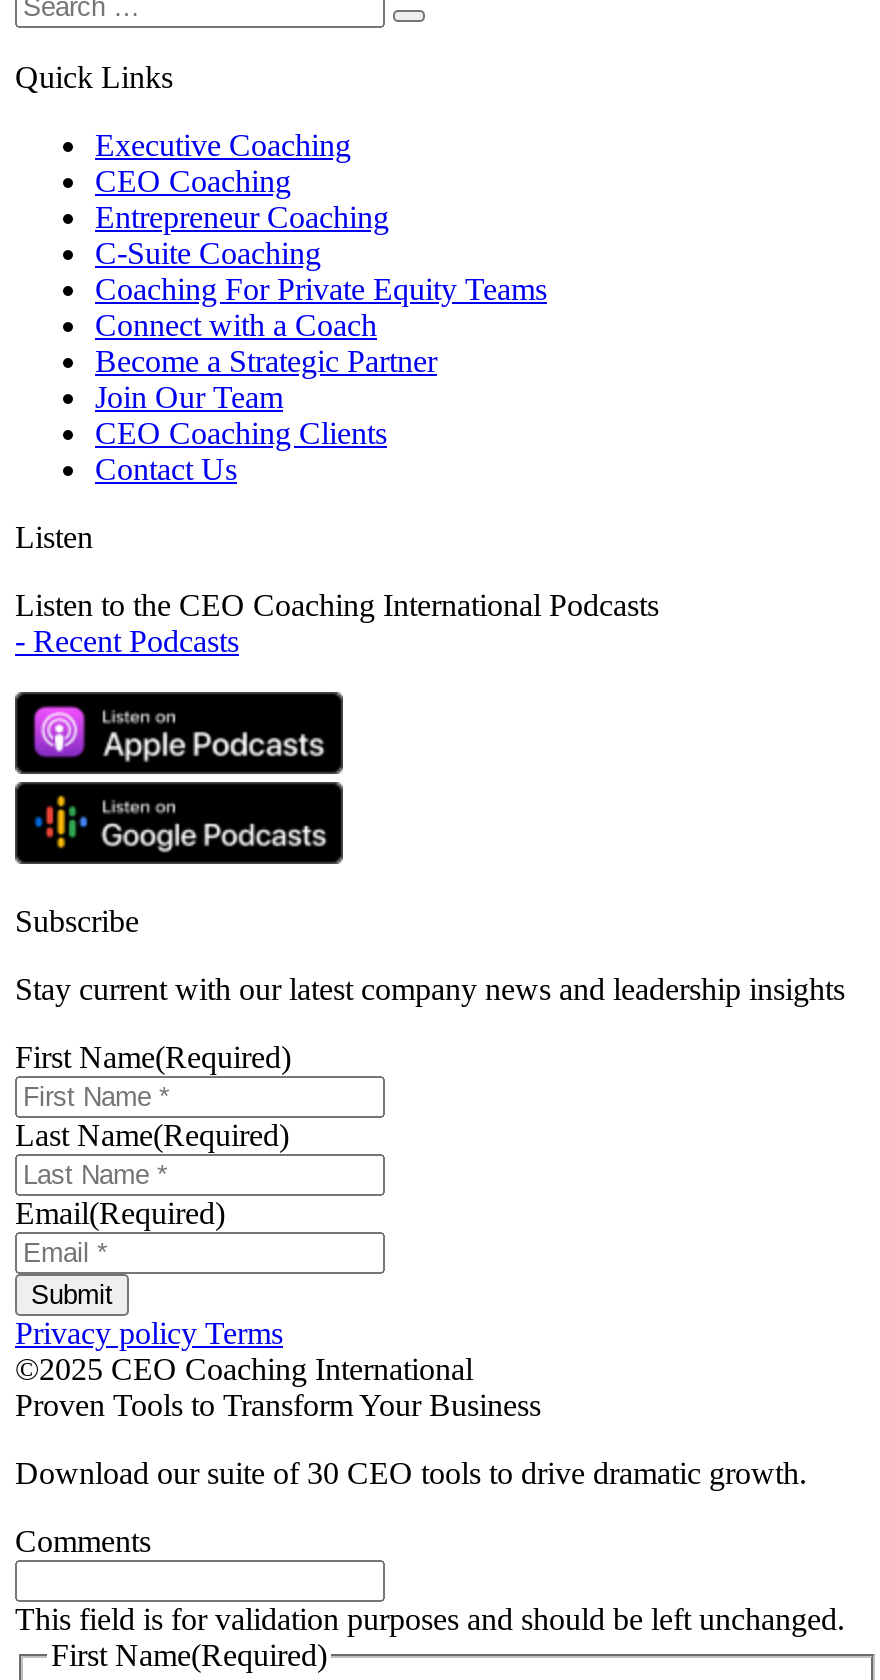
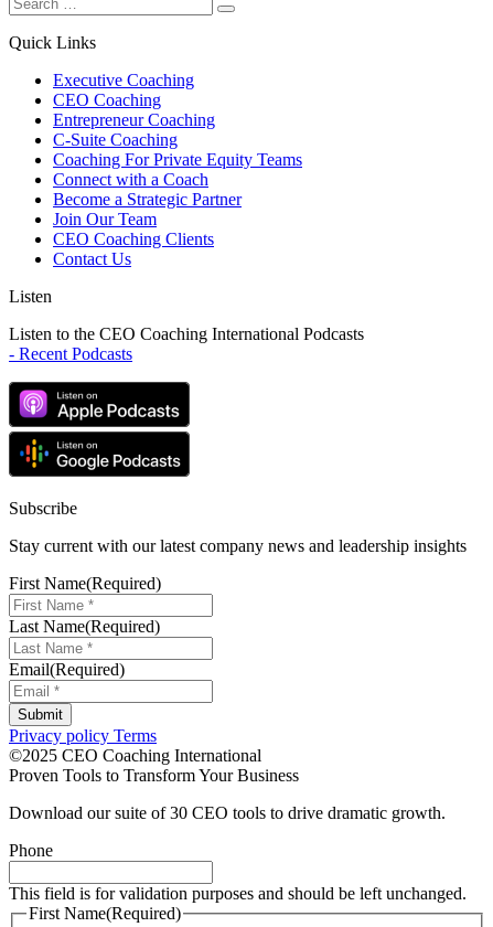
[15,1524,151,1558] Comments -> [9,841,53,860] Phone

